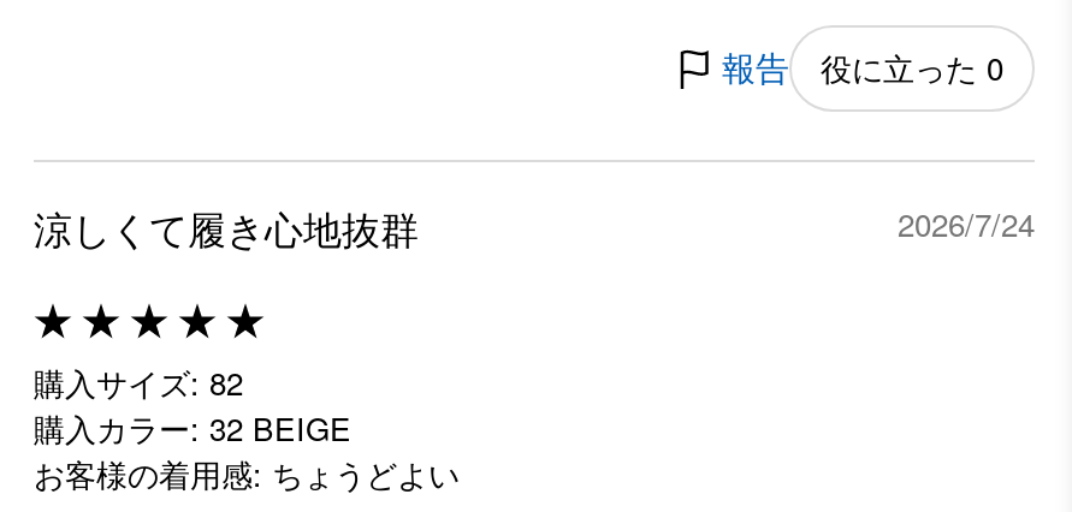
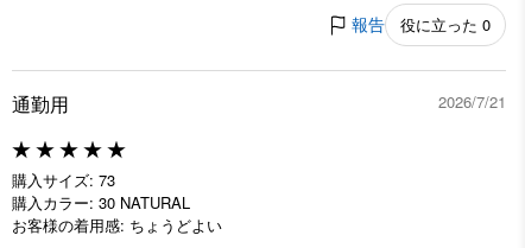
[34,200,1035,256] 涼しくて履き心地抜群 | 2026/7/24 -> [12,90,506,117] 通勤用 | 2026/7/21
[34,359,351,450] 購入サイズ: 82 | 購入カラー: 32 BEIGE -> [12,168,190,213] 購入サイズ: 73 | 購入カラー: 30 NATURAL

